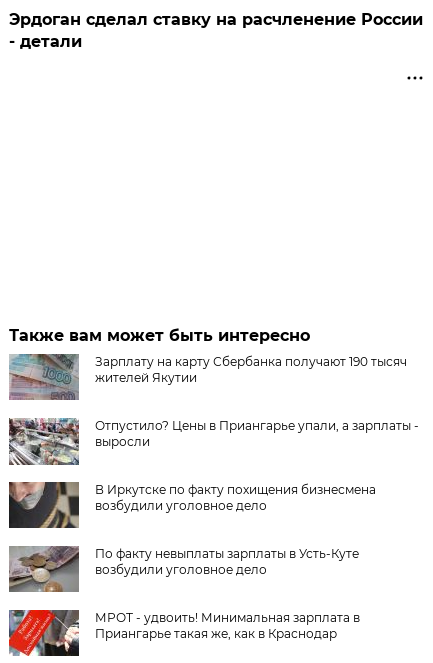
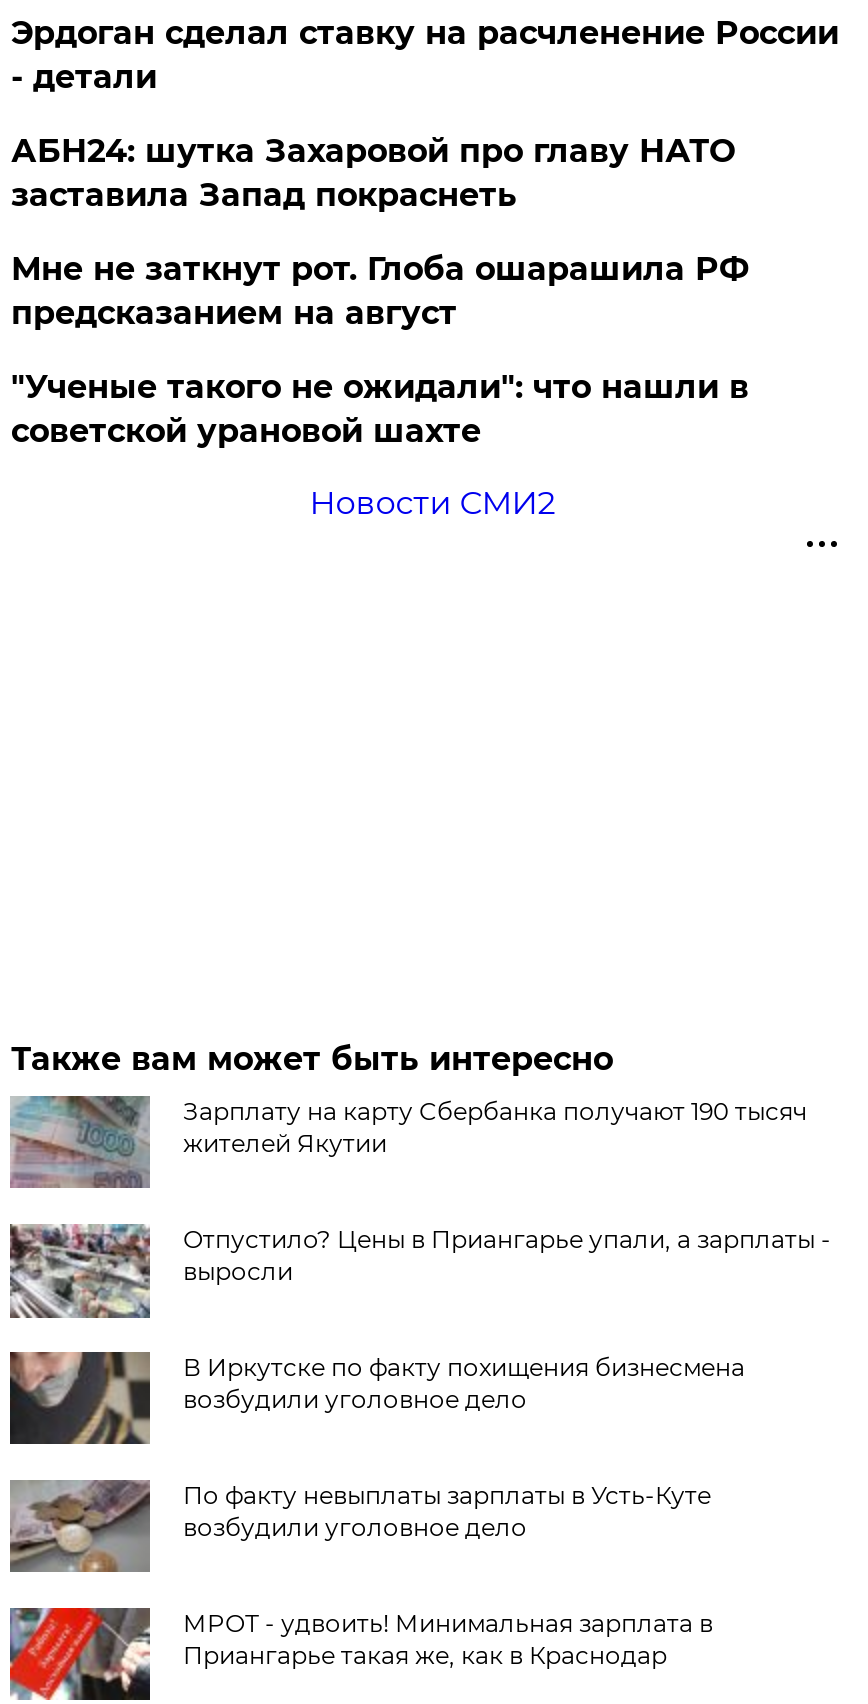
none -> [11,132,749,522] АБН24: шутка Захаровой про главу НАТО | заставила Запад покраснеть | Мне не заткнут рот. Глоба ошарашила РФ | предсказанием на август | "Ученые такого не ожидали": что нашли в | советской урановой шахте | Новости СМИ2

